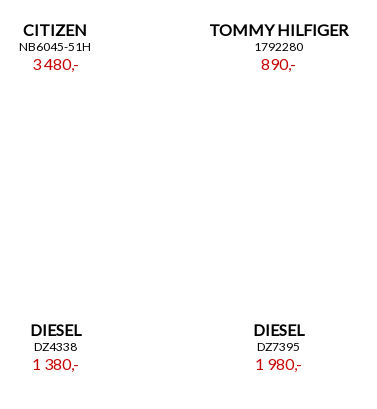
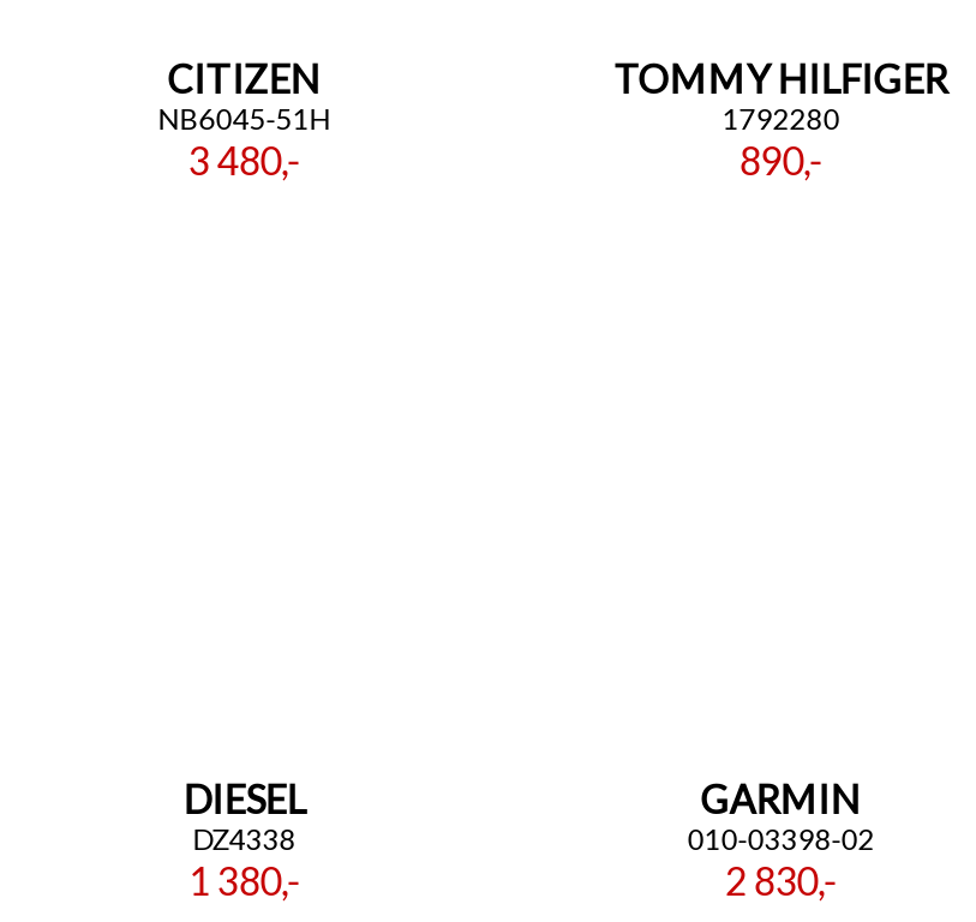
[253,320,304,373] DIESEL | DZ7395 | 1 980,- -> [687,775,875,902] GARMIN | 010-03398-02 | 2 830,-

